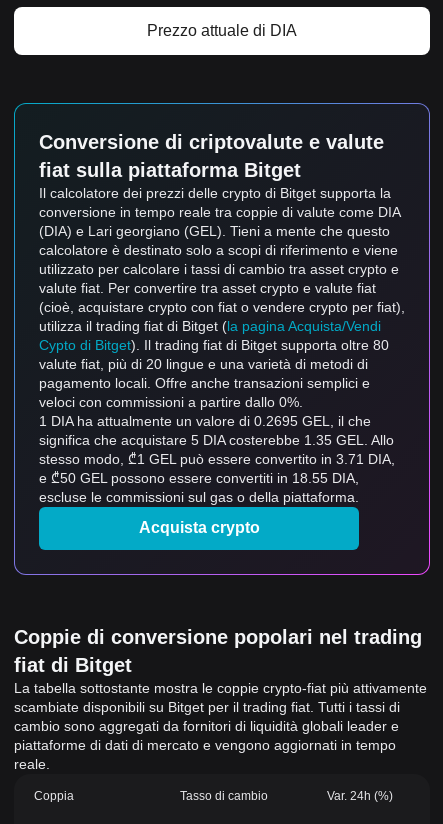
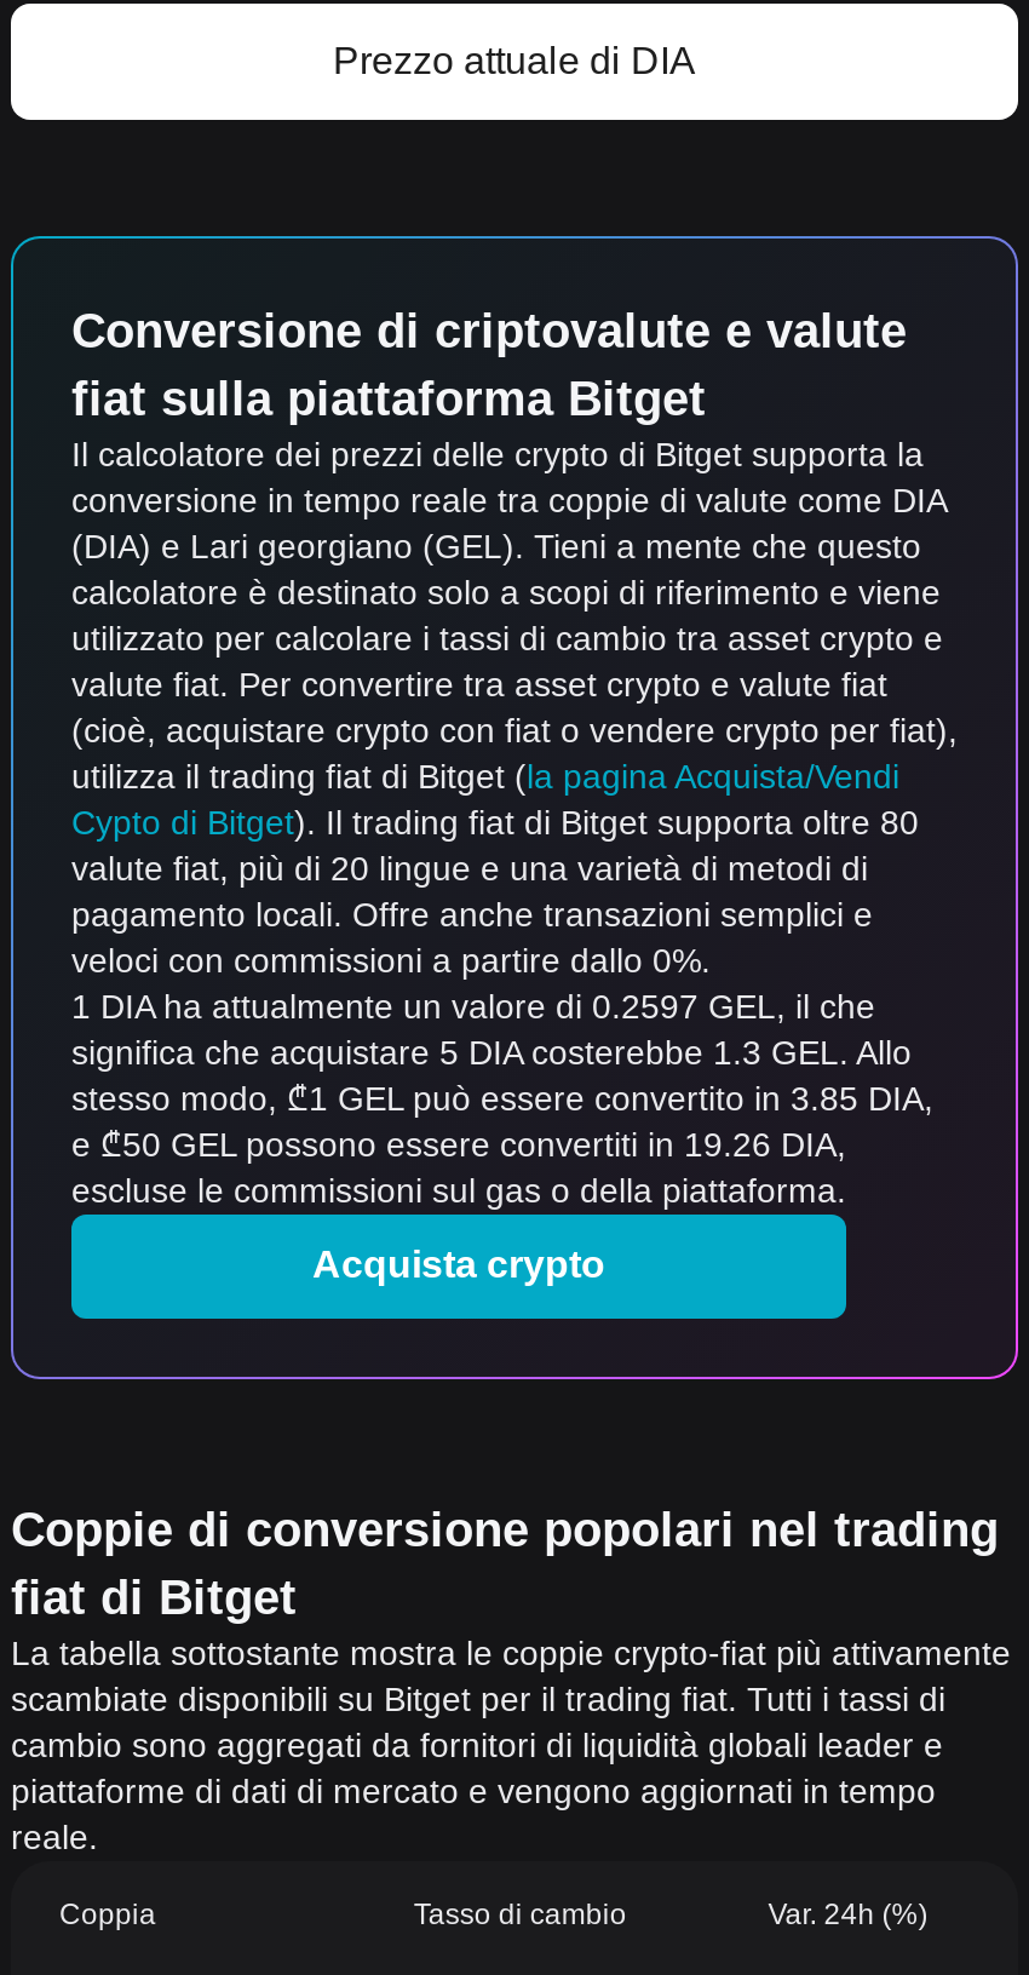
[39,413,371,429] 1 DIA ha attualmente un valore di 0.2695 GEL, il che -> [71,987,875,1026] 1 DIA ha attualmente un valore di 0.2597 GEL, il che
[39,432,394,448] significa che acquistare 5 DIA costerebbe 1.35 GEL. Allo -> [71,1033,912,1072] significa che acquistare 5 DIA costerebbe 1.3 GEL. Allo
[39,451,395,467] stesso modo, ₾1 GEL può essere convertito in 3.71 DIA, -> [71,1079,933,1118] stesso modo, ₾1 GEL può essere convertito in 3.85 DIA,
[39,470,359,486] e ₾50 GEL possono essere convertiti in 18.55 DIA, -> [71,1125,846,1164] e ₾50 GEL possono essere convertiti in 19.26 DIA,

